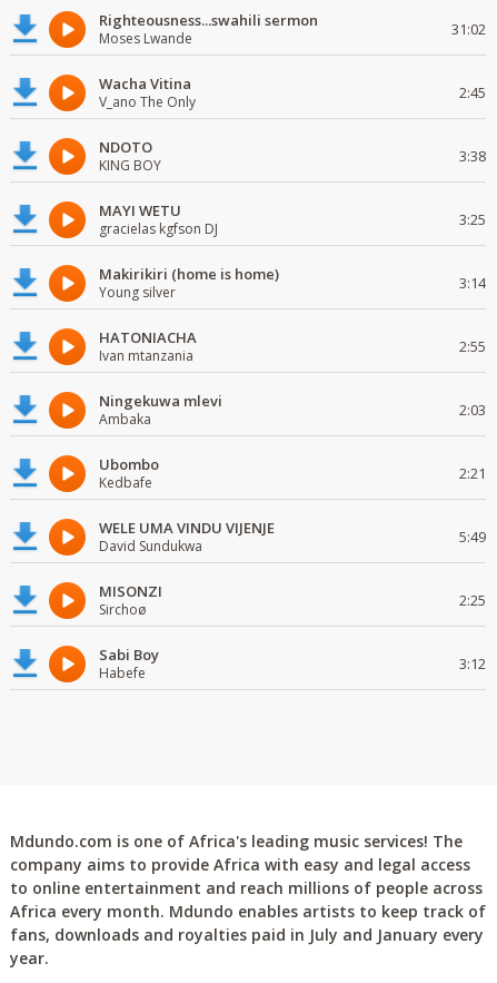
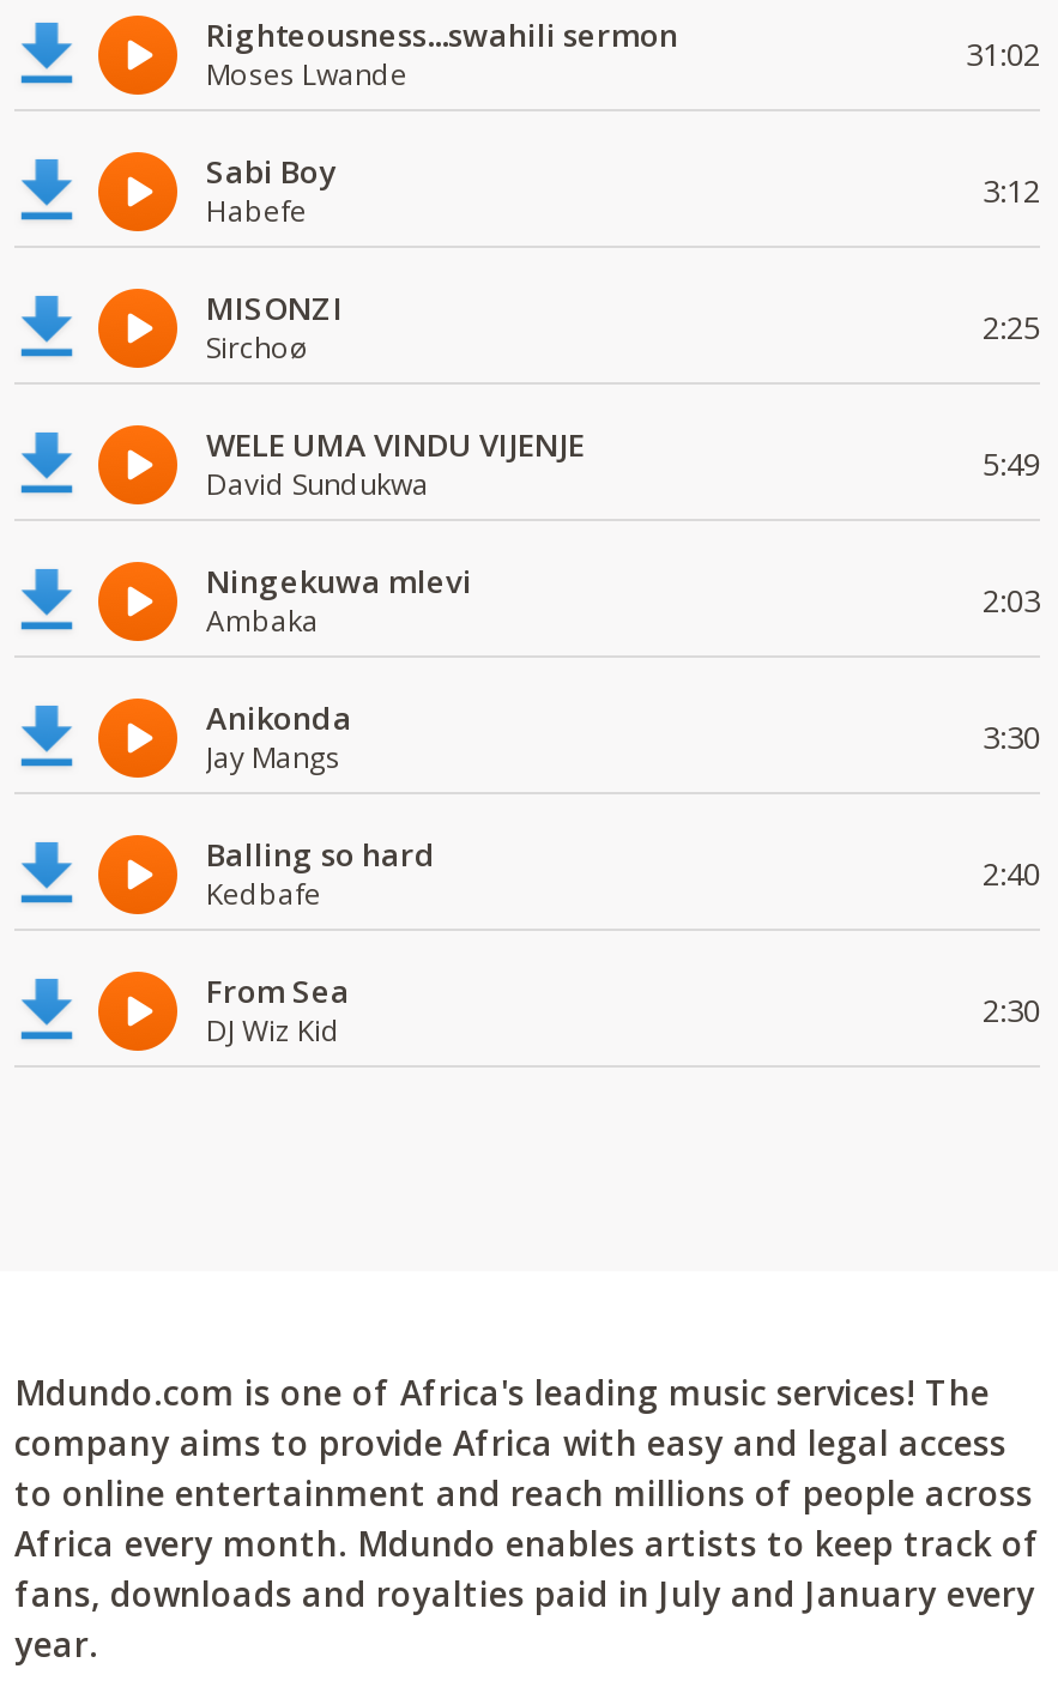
[99,73,486,365] Wacha Vitina | V_ano The Only | 2:45 | NDOTO | KING BOY | 3:38 | MAYI WETU | gracielas kgfson DJ | 3:25 | Makirikiri (home is home) | Young silver | 3:14 | HATONIACHA | Ivan mtanzania | 2:55 -> none
[99,454,159,474] Ubombo -> [206,696,1040,876] Anikonda | Jay Mangs | 3:30 | Balling so hard
[459,463,486,483] 2:21 -> [206,852,1040,1051] 2:40 | From Sea | DJ Wiz Kid | 2:30
moved [99,518,486,682] -> [206,150,1040,504]: WELE UMA VINDU VIJENJE | David Sundukwa | 5:49 | ... | Habefe | 3:12

